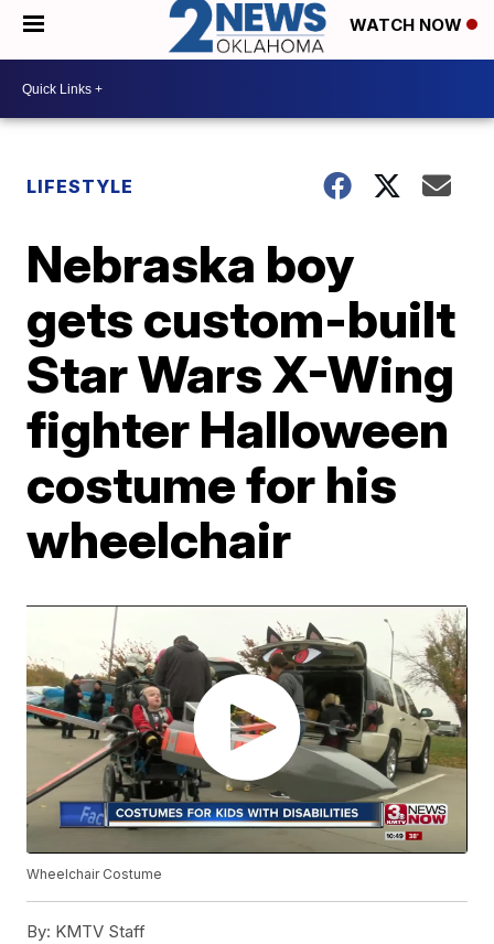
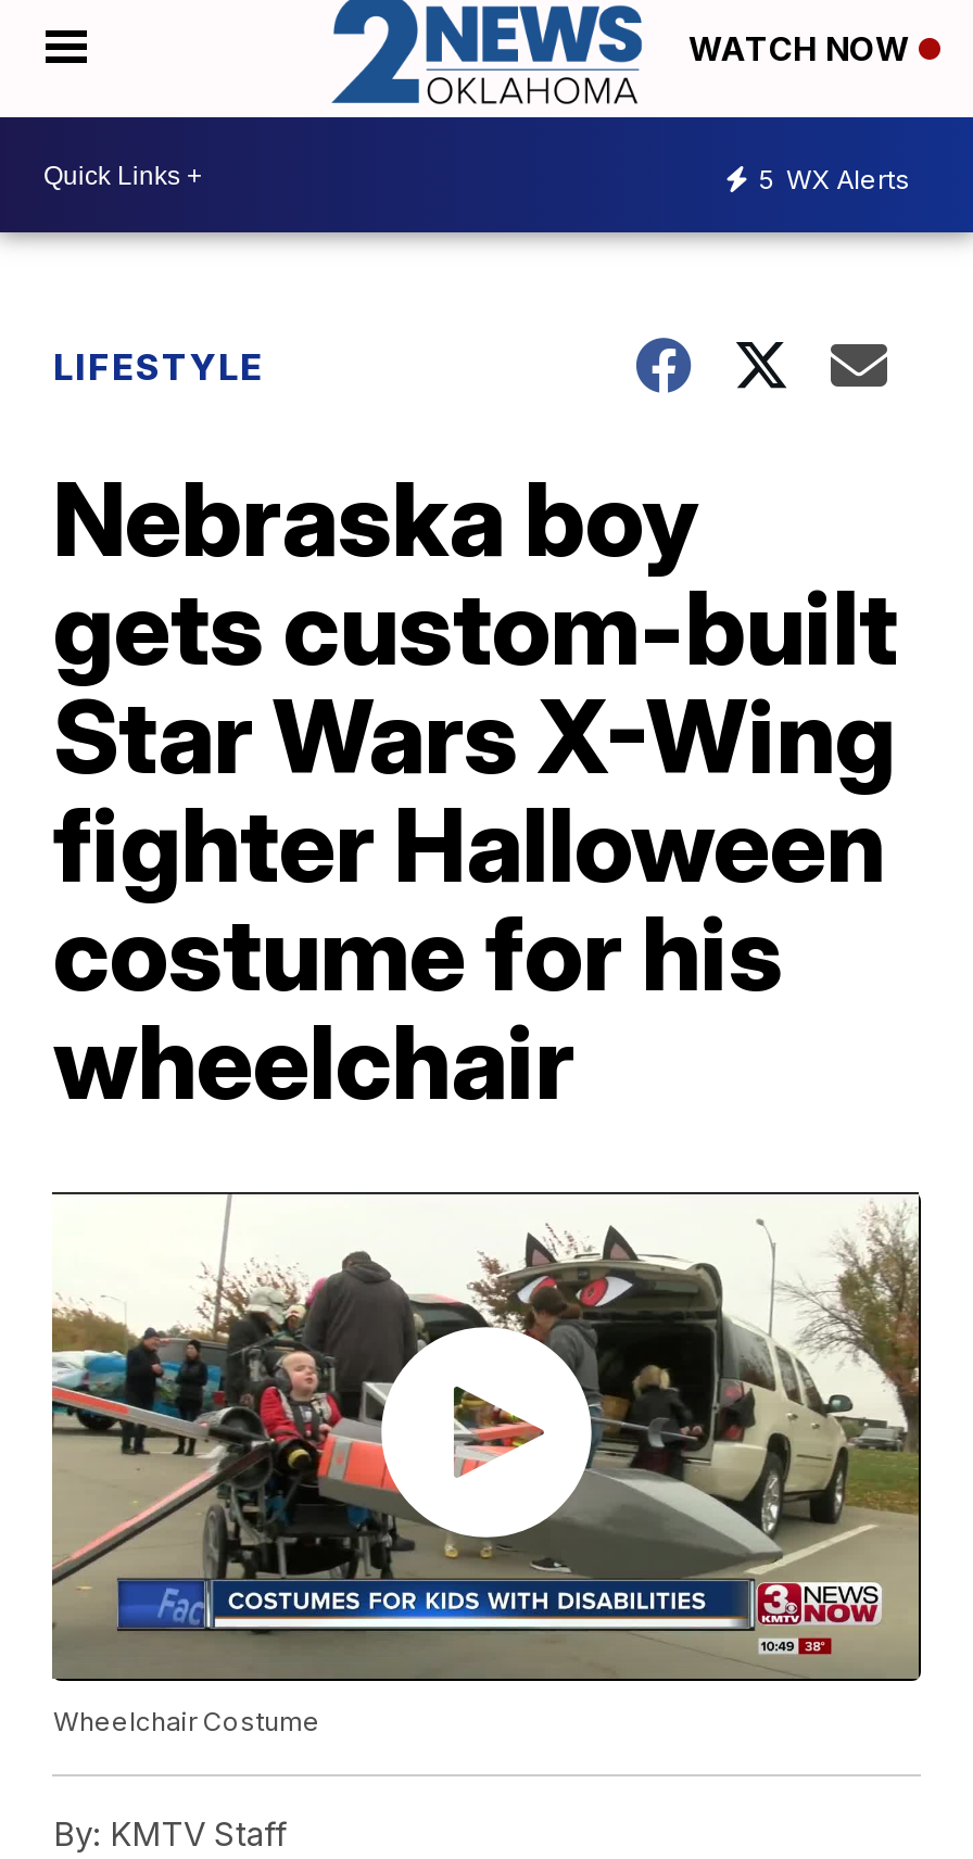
none -> [758,162,910,195] 5 WX Alerts

